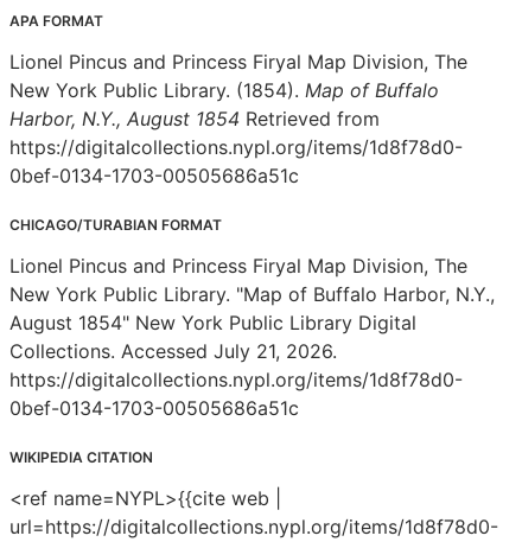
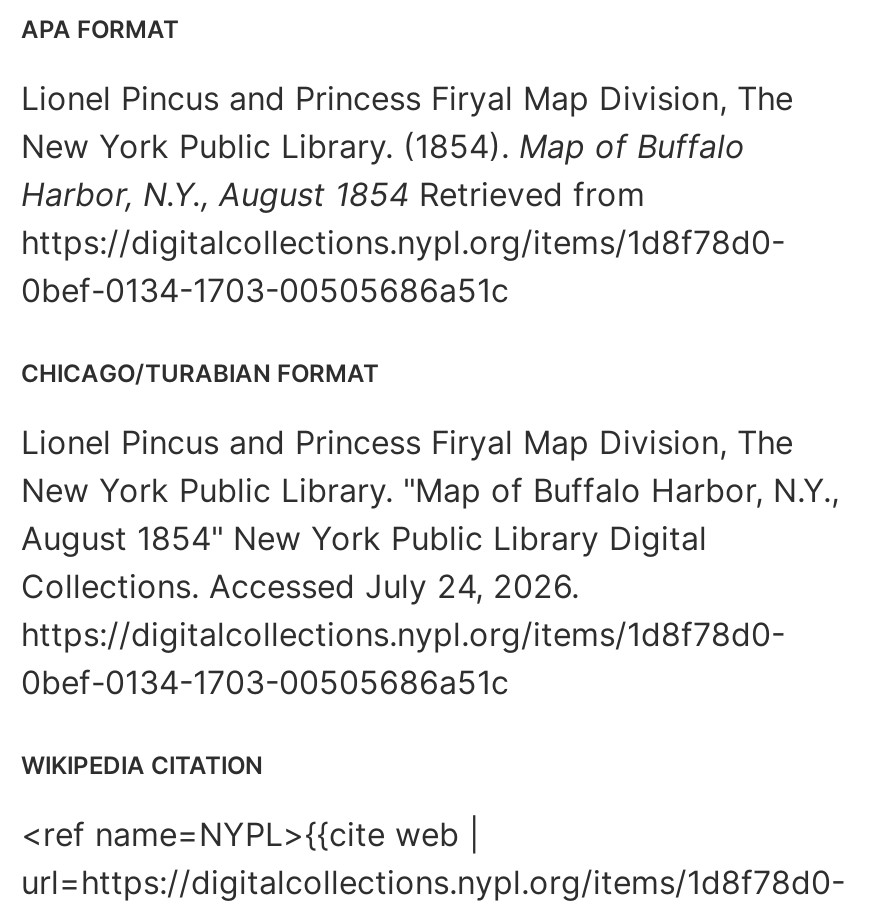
[9,339,337,363] Collections. Accessed July 21, 2026. -> [21,566,579,606] Collections. Accessed July 24, 2026.

